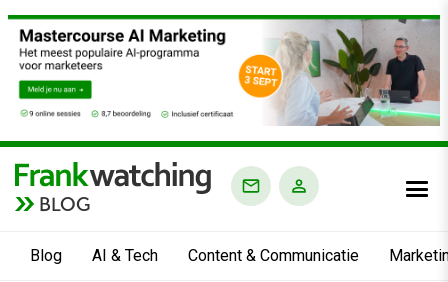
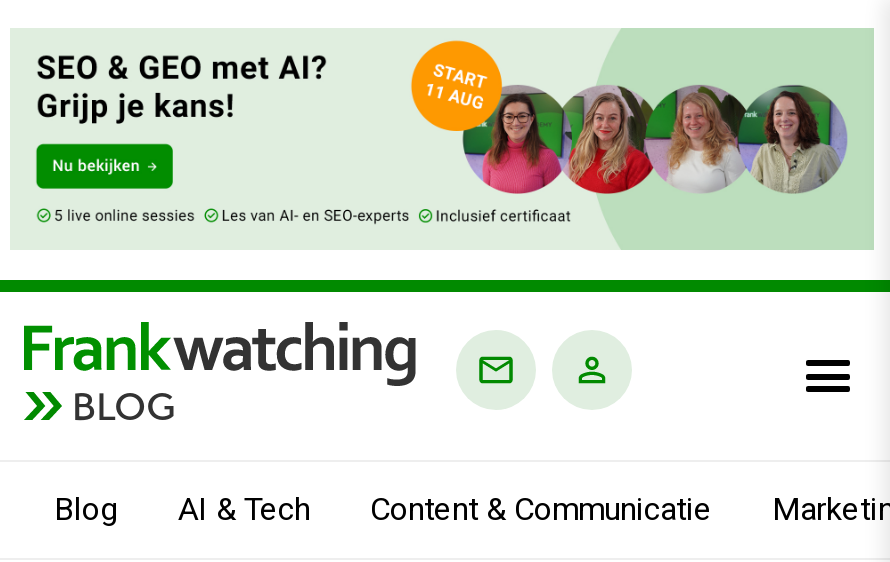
[7,14,440,127] [image] -> [10,28,872,250] [image]

